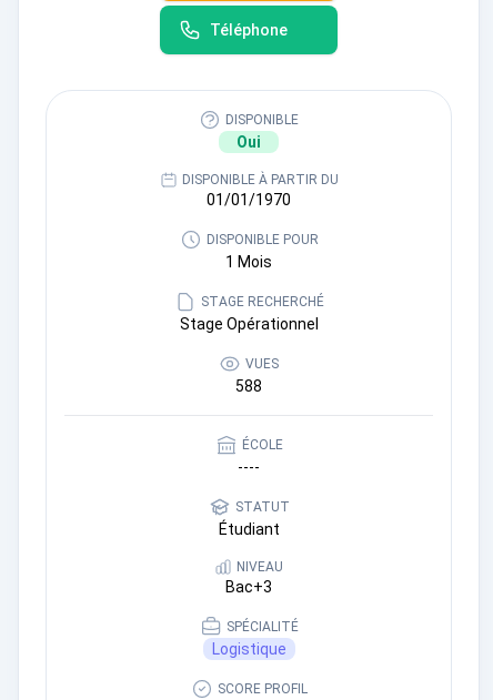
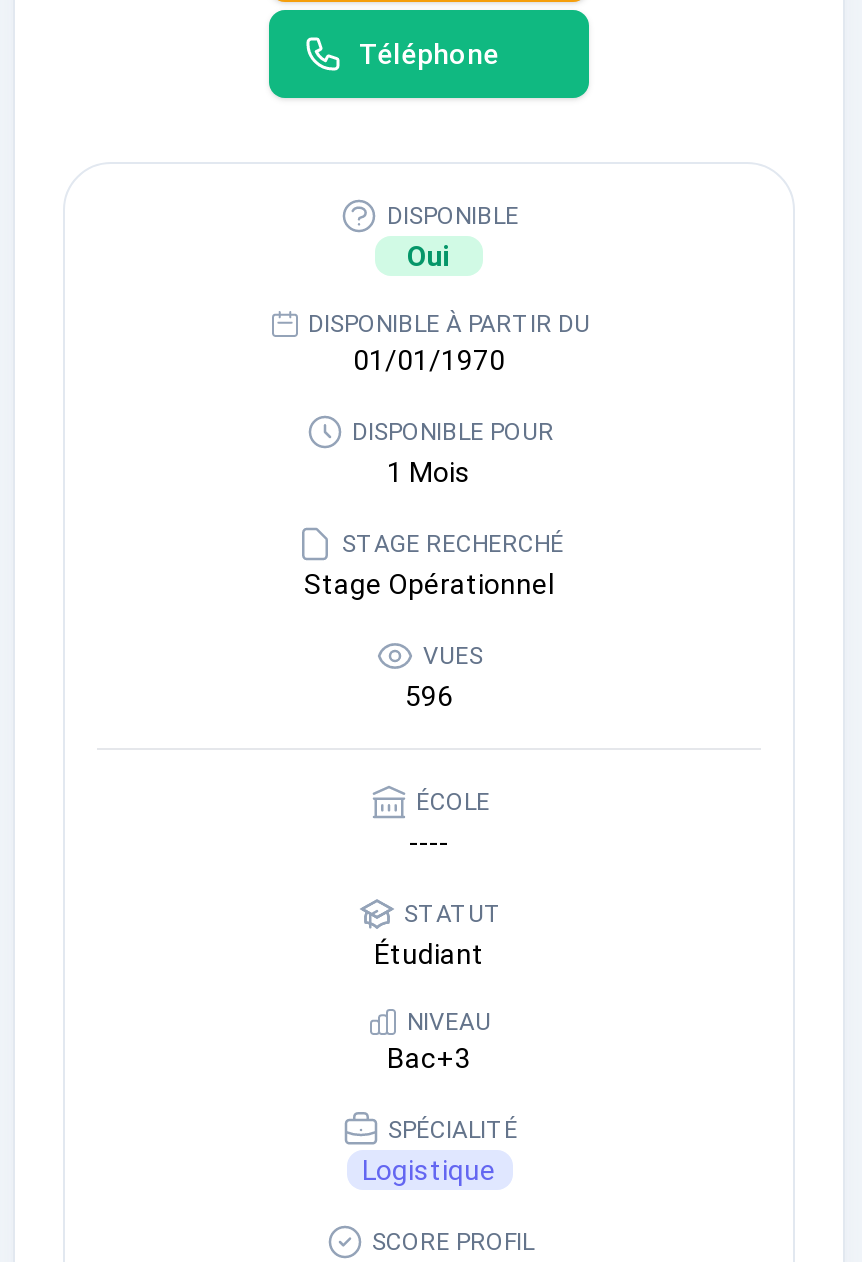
[235,377,262,395] 588 -> [405,680,453,712] 596

